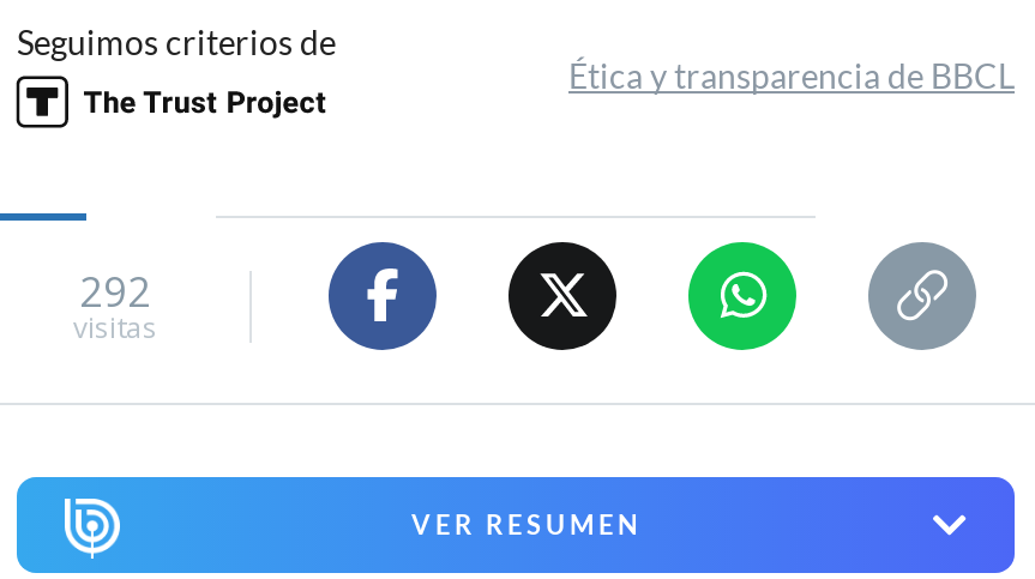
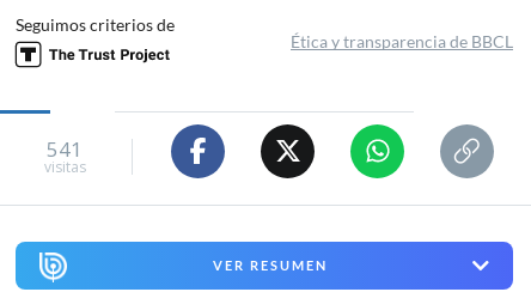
[79,264,151,319] 292 -> [47,135,83,163] 541

